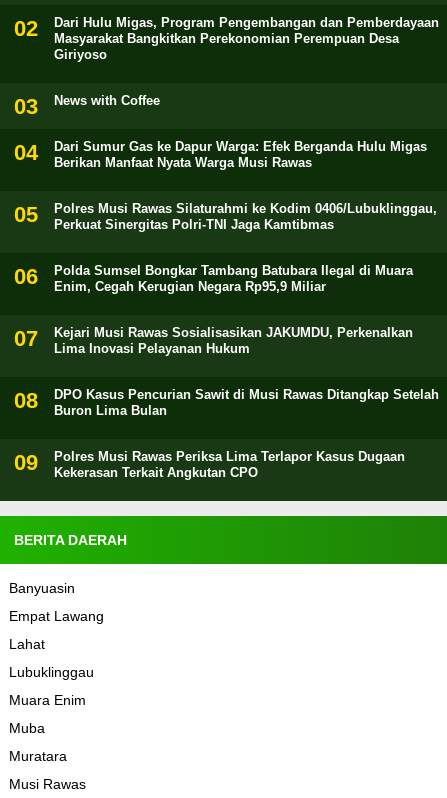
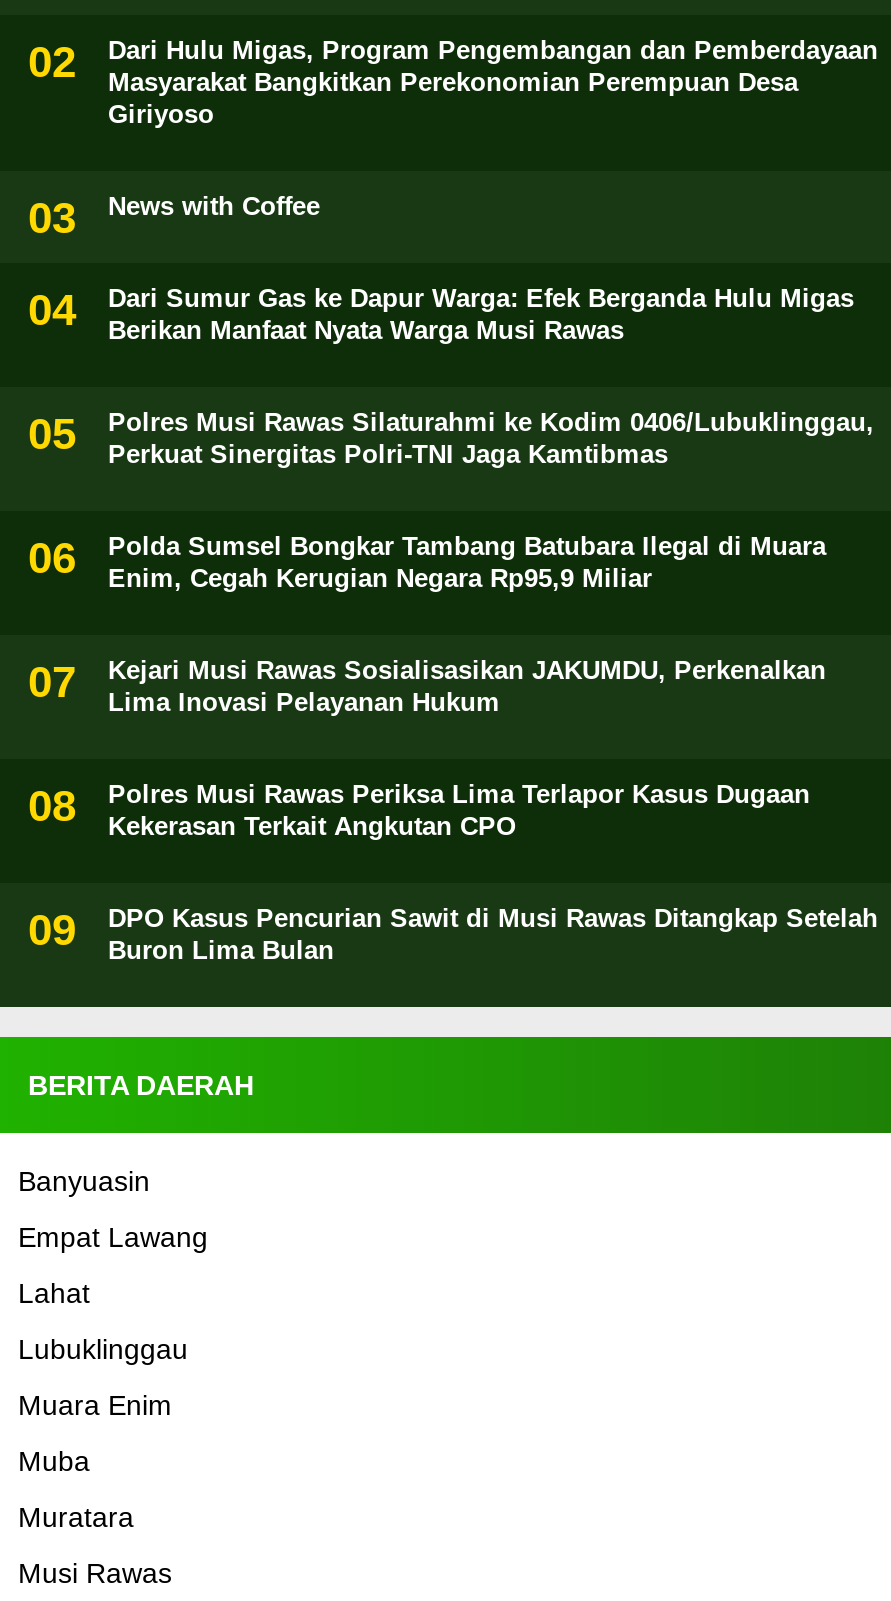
moved [54,387,439,418] -> [108,903,878,965]: DPO Kasus Pencurian Sawit di Musi Rawas Ditangkap Setelah | Buron Lima Bulan
moved [54,449,405,480] -> [108,779,810,841]: Polres Musi Rawas Periksa Lima Terlapor Kasus Dugaan | Kekerasan Terkait Angkutan CPO

